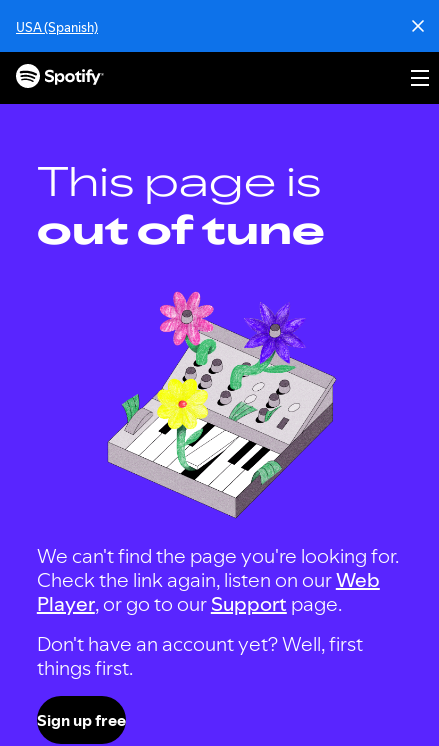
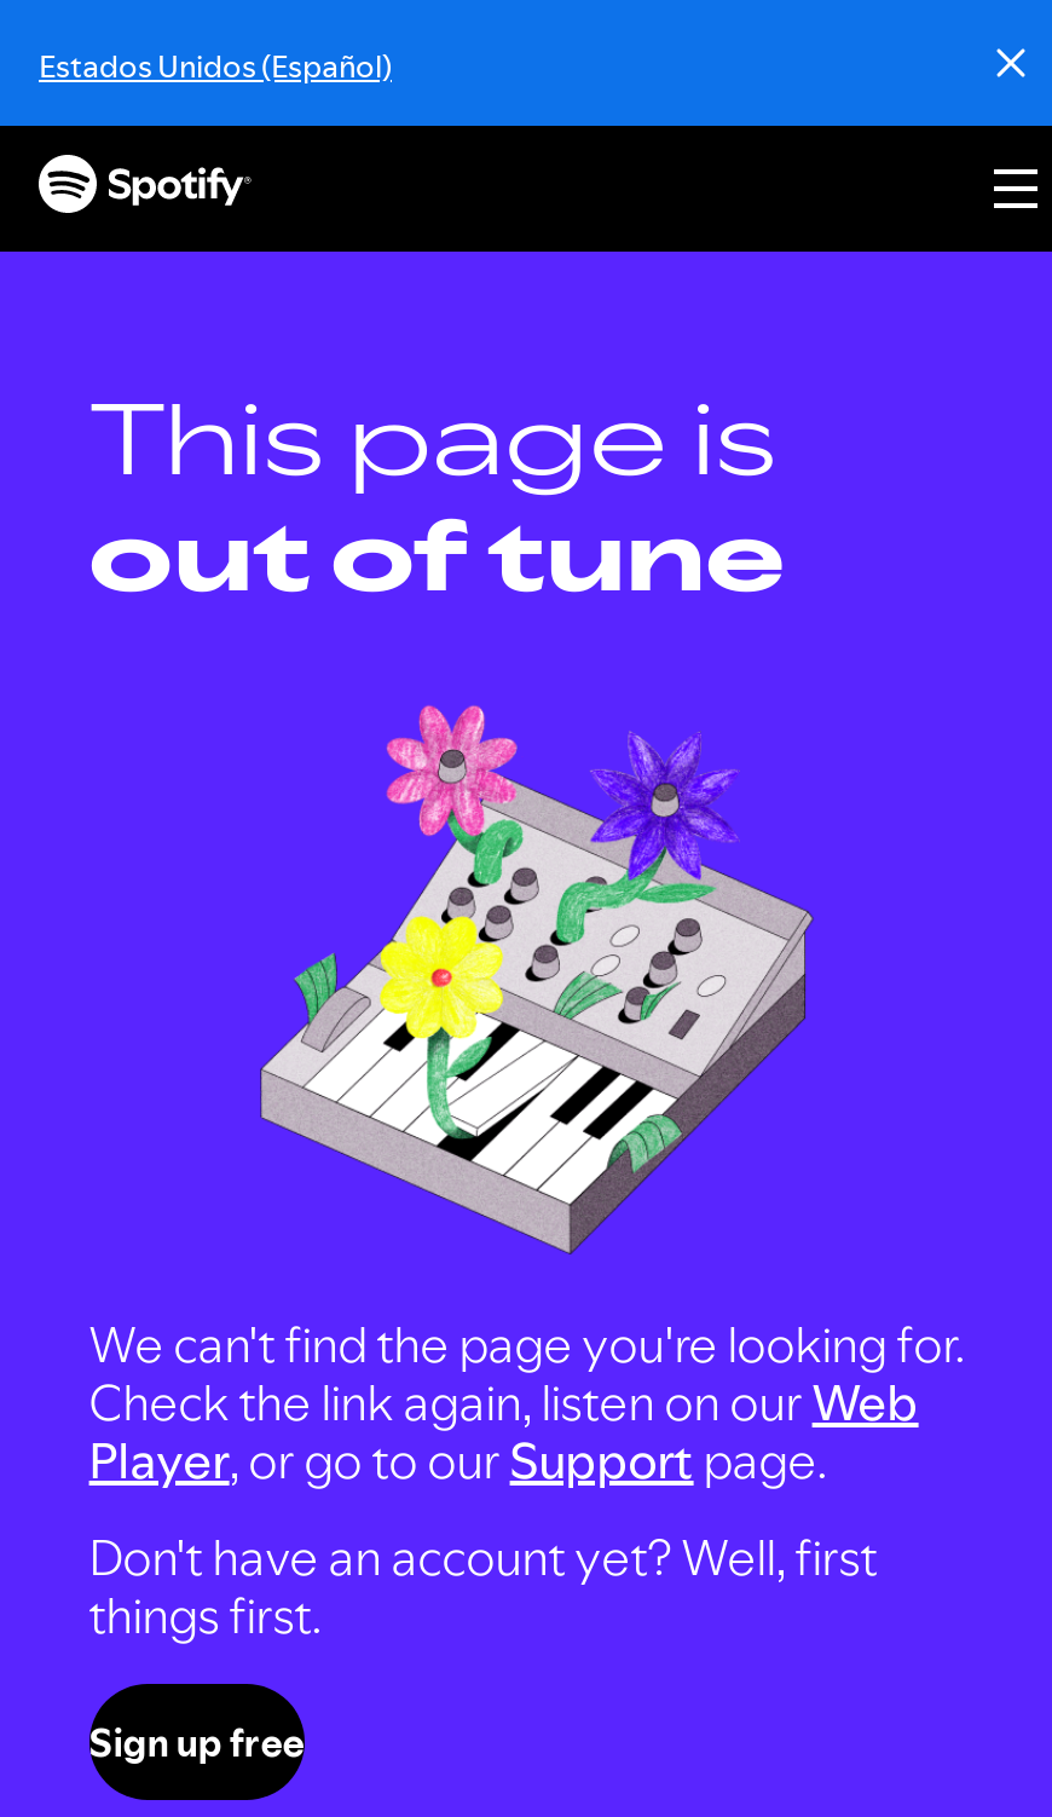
[16,18,98,36] USA (Spanish) -> [39,44,392,87] Estados Unidos (Español)

